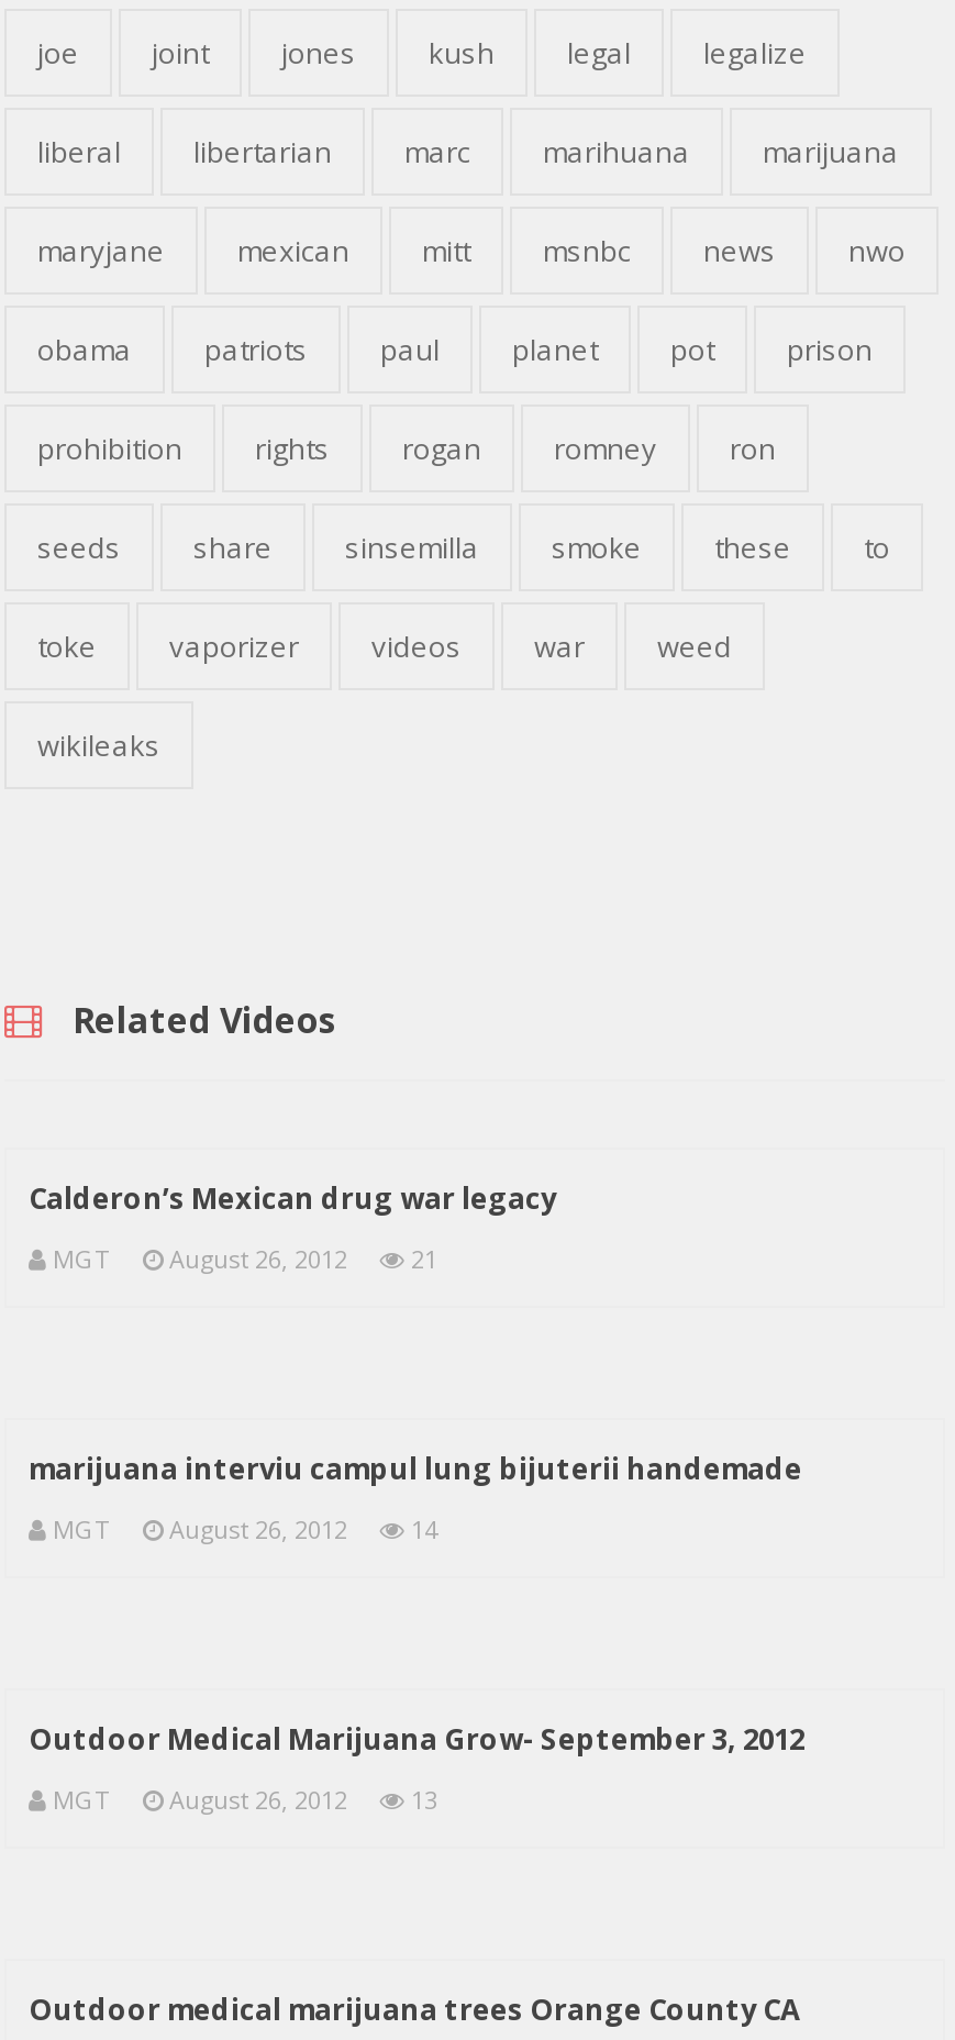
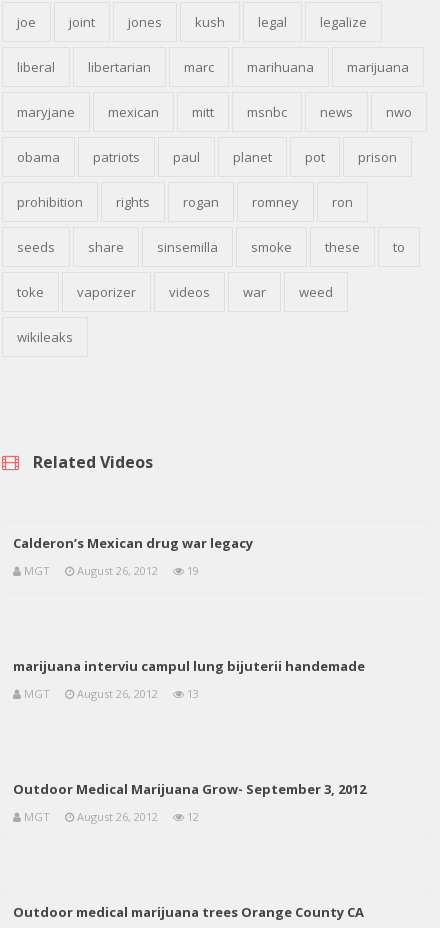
[53,1242,437,1275] MGT August 26, 2012 21 -> [24,563,199,578] MGT August 26, 2012 19
[53,1513,437,1546] MGT August 26, 2012 14 -> [24,686,199,701] MGT August 26, 2012 13
[53,1783,437,1816] MGT August 26, 2012 13 -> [24,809,199,824] MGT August 26, 2012 12

